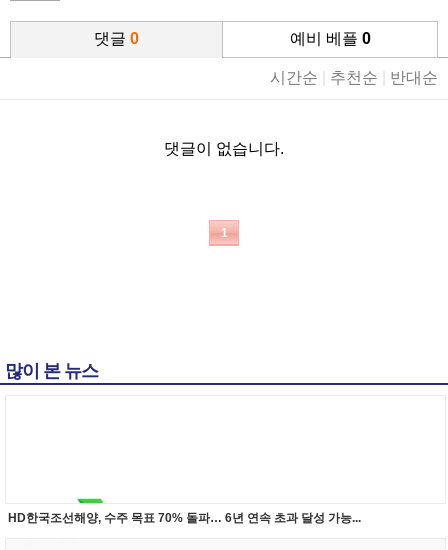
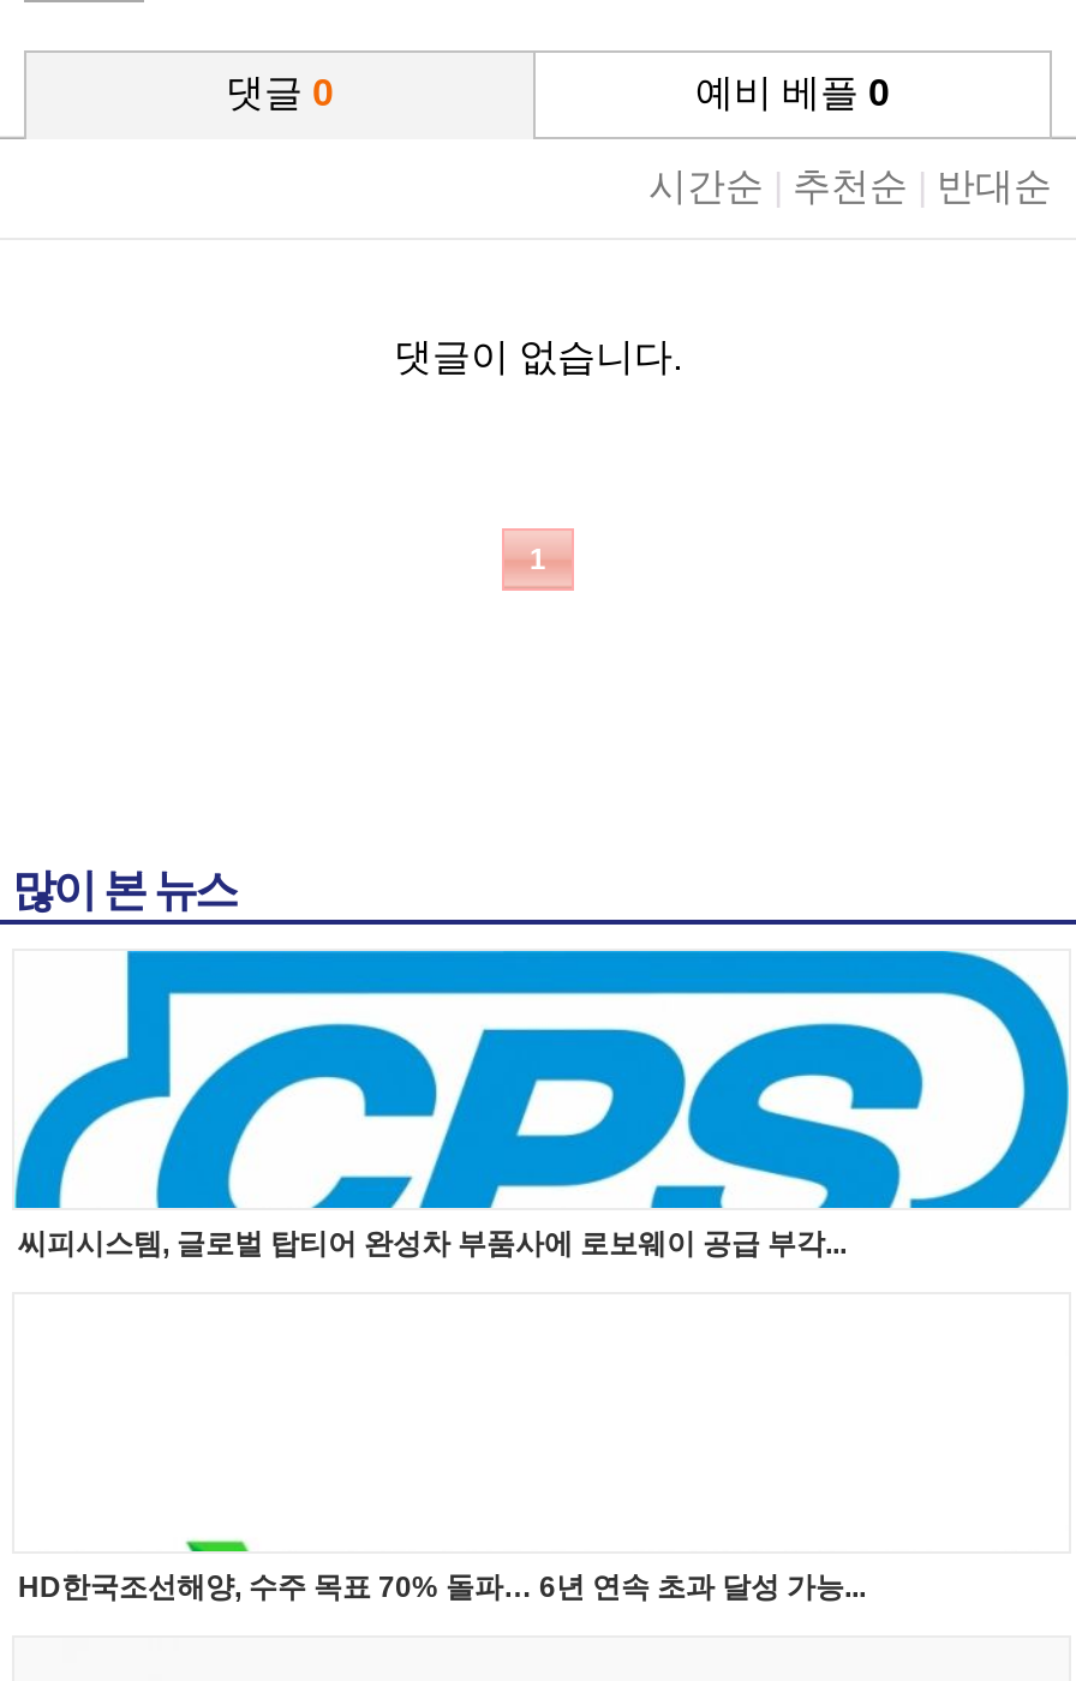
none -> [12,949,1069,1261] [image] | 씨피시스템, 글로벌 탑티어 완성차 부품사에 로보웨이 공급 부각...

